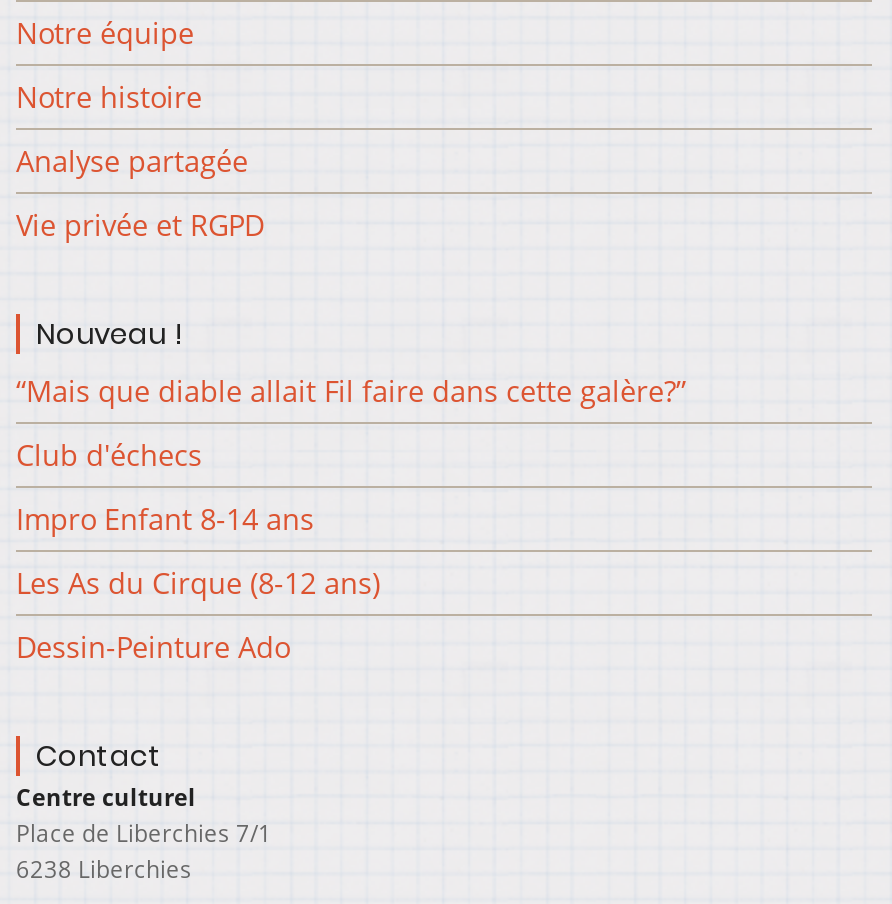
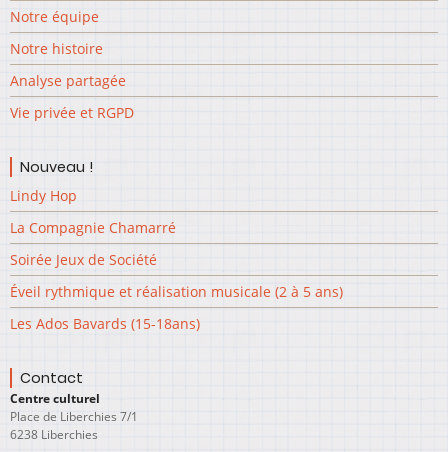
[16,372,686,410] “Mais que diable allait Fil faire dans cette galère?” -> [10,186,77,205] Lindy Hop
[16,436,202,474] Club d'échecs -> [10,218,176,237] La Compagnie Chamarré
[16,500,314,538] Impro Enfant 8-14 ans -> [10,250,157,269] Soirée Jeux de Société
[16,564,380,602] Les As du Cirque (8-12 ans) -> [10,282,343,301] Éveil rythmique et réalisation musicale (2 à 5 ans)
[16,628,290,666] Dessin-Peinture Ado -> [10,314,200,333] Les Ados Bavards (15-18ans)

